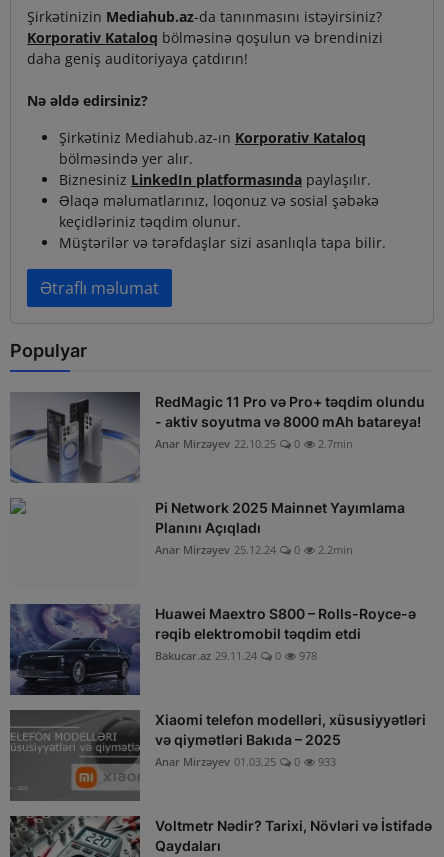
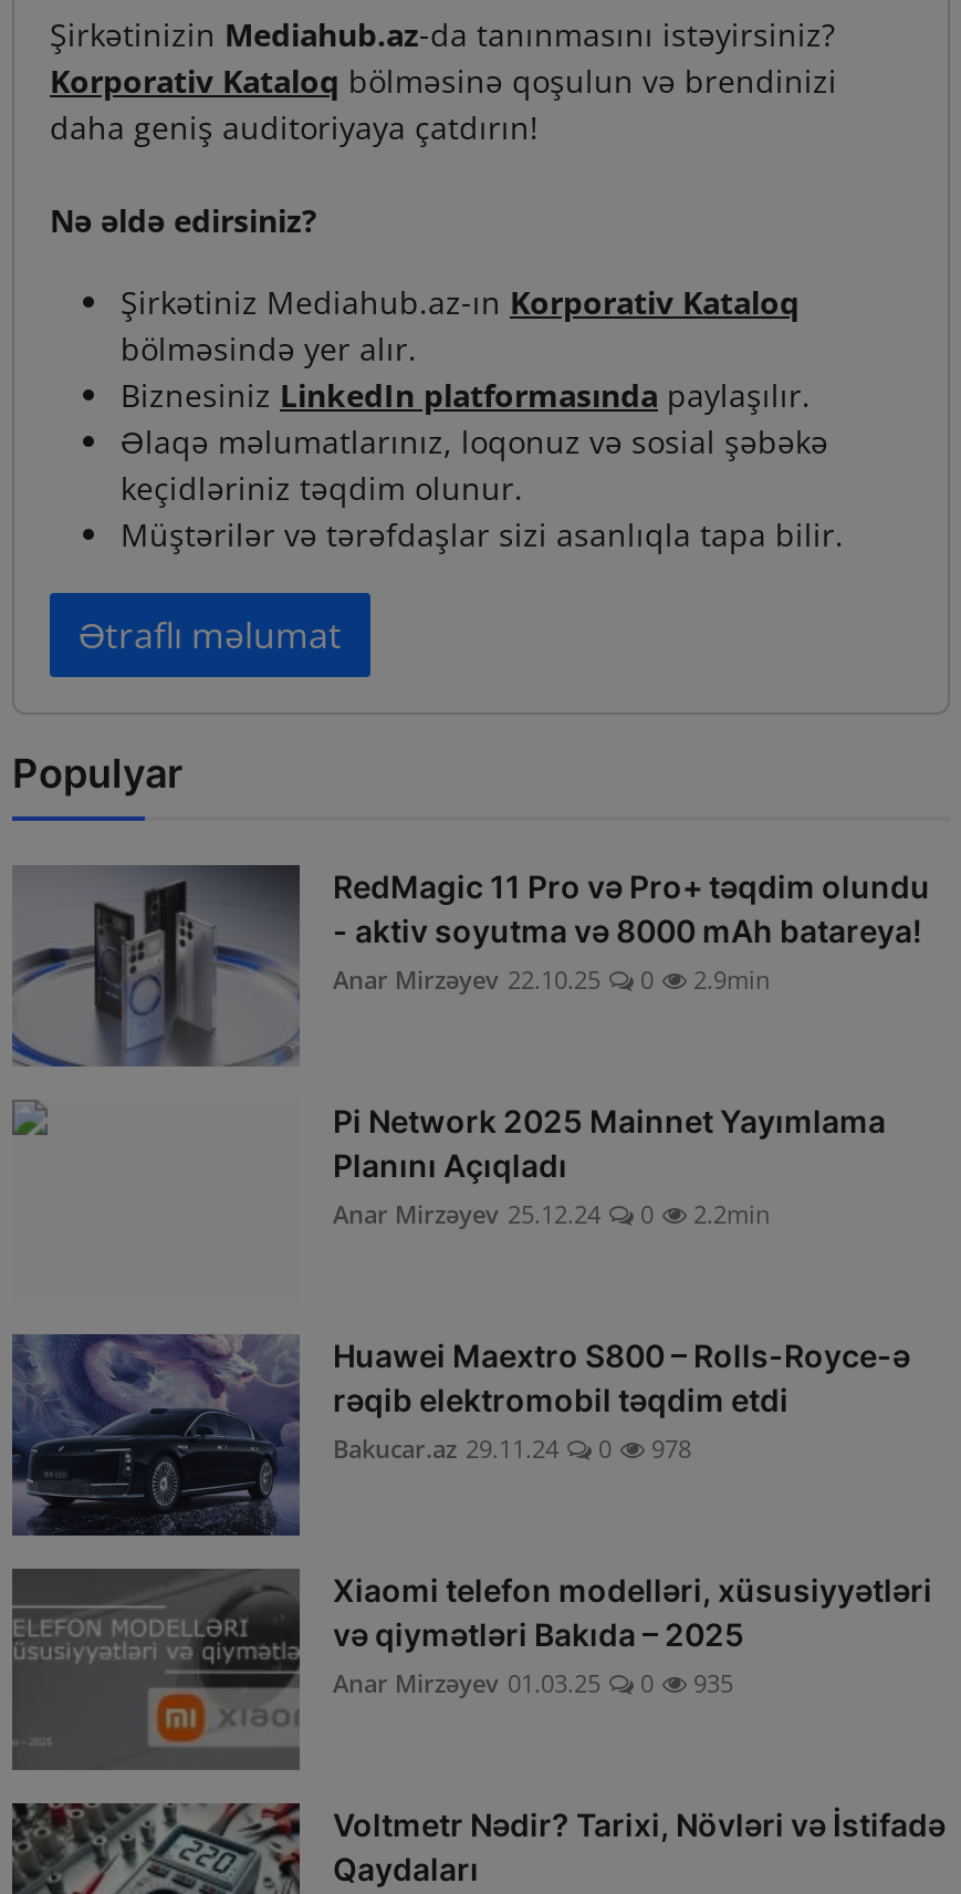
[155,436,353,451] Anar Mirzəyev 22.10.25 0 2.7min -> [333,962,771,995] Anar Mirzəyev 22.10.25 0 2.9min
[155,754,336,769] Anar Mirzəyev 01.03.25 0 933 -> [333,1665,733,1699] Anar Mirzəyev 01.03.25 0 935

